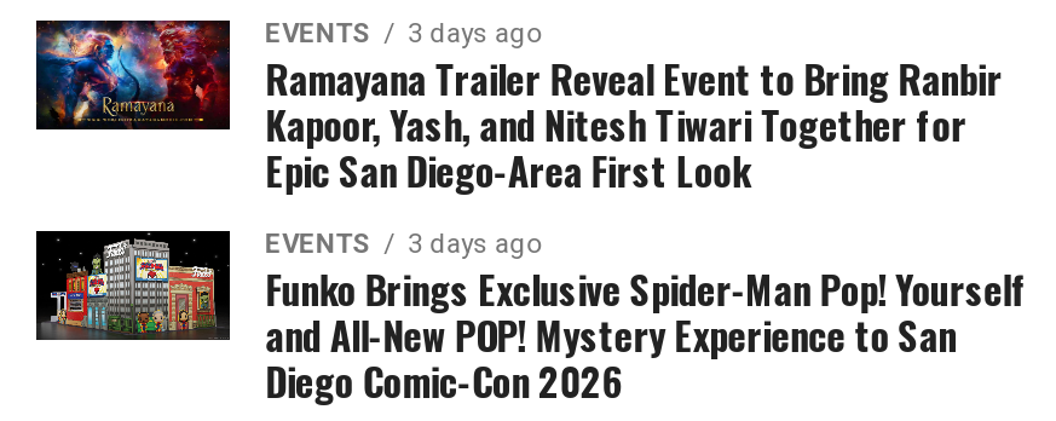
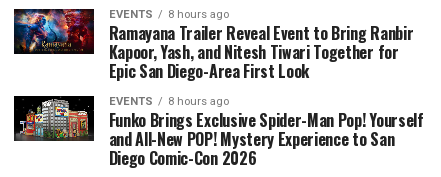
[265,18,541,50] EVENTS 3 days ago -> [109,8,229,21] EVENTS 8 hours ago
[265,229,541,260] EVENTS 3 days ago -> [109,95,229,108] EVENTS 8 hours ago

